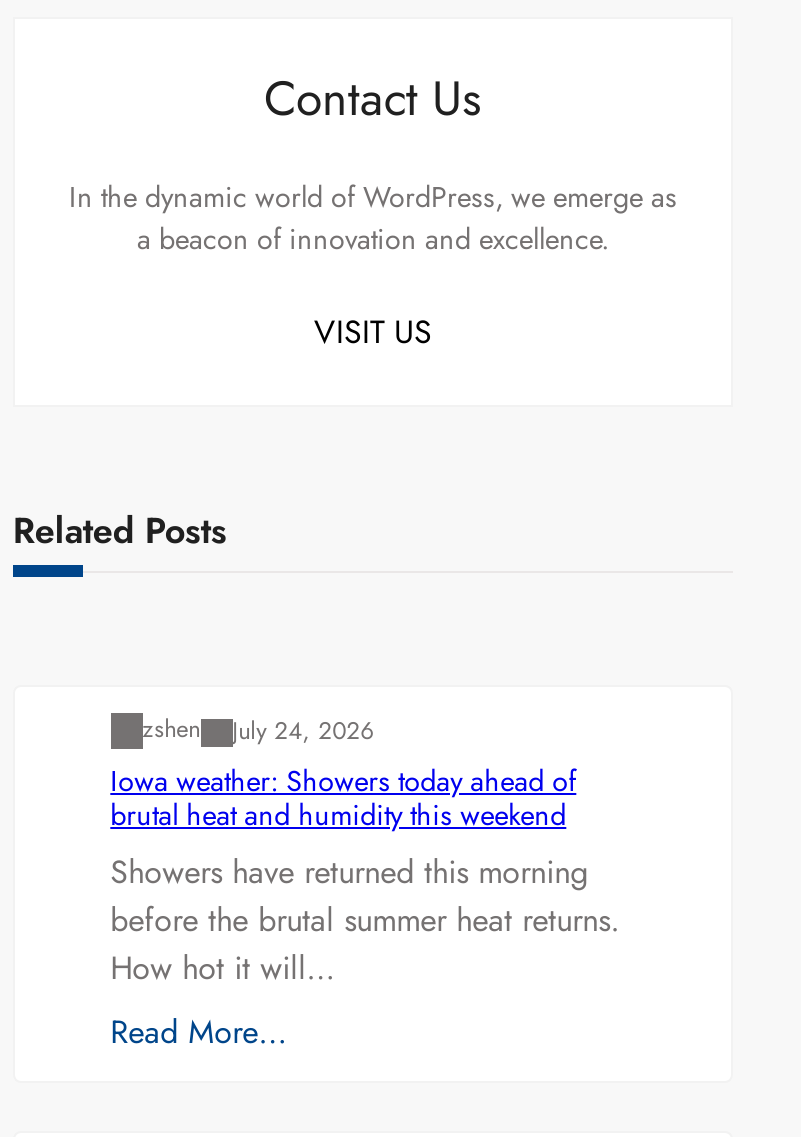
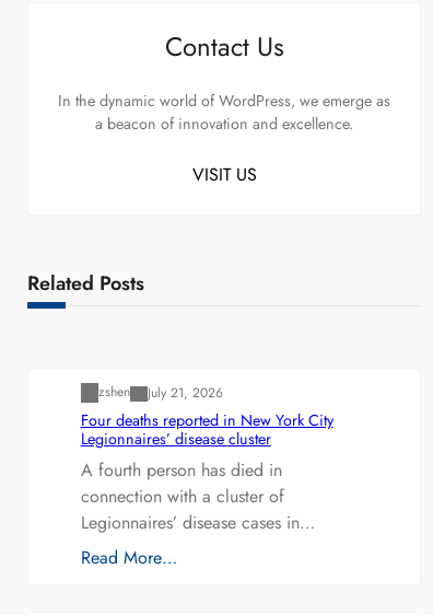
[110,712,620,992] July 24, 2026 | Iowa weather: Showers today ahead of | brutal heat and humidity this weekend | Showers have returned this morning | before the brutal summer heat returns. | How hot it will… -> [81,383,333,535] July 21, 2026 | Four deaths reported in New York City | Legionnaires’ disease cluster | A fourth person has died in | connection with a cluster of | Legionnaires’ disease cases in…

